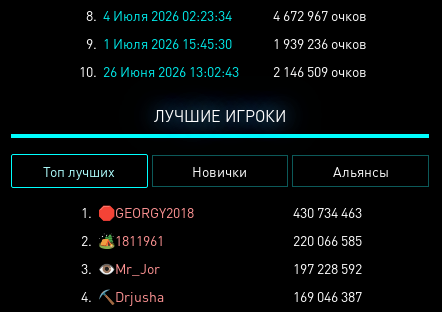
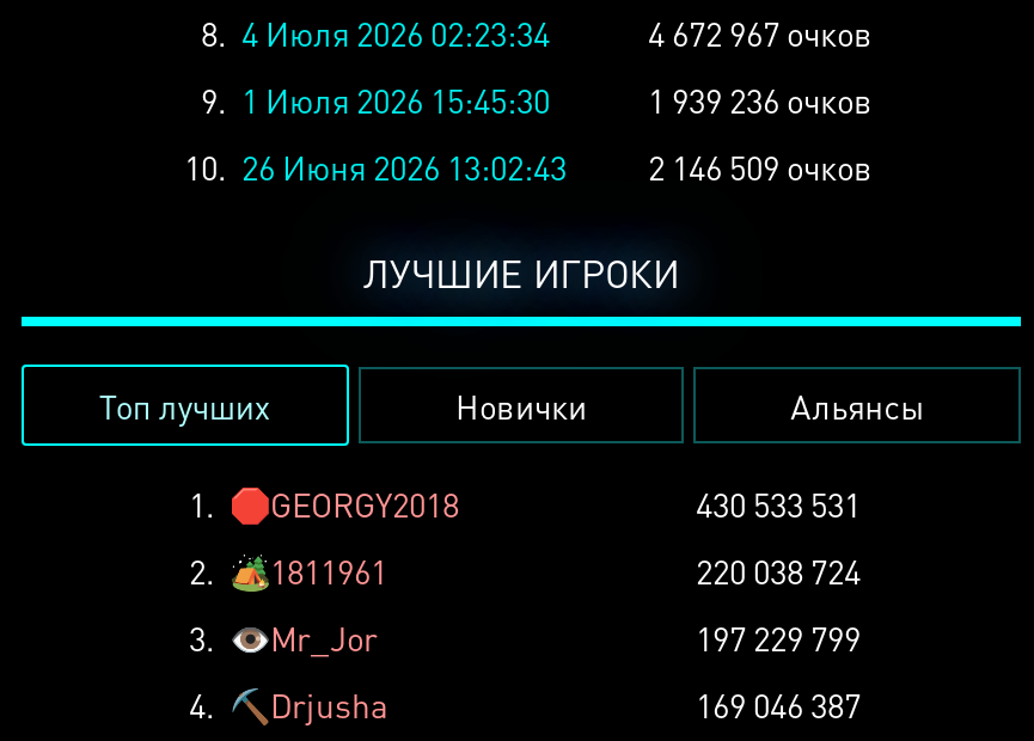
[293,203,362,221] 430 734 463 -> [696,482,861,525] 430 533 531
[293,231,362,249] 220 066 585 -> [696,549,861,592] 220 038 724
[293,259,362,277] 197 228 592 -> [696,616,861,659] 197 229 799

